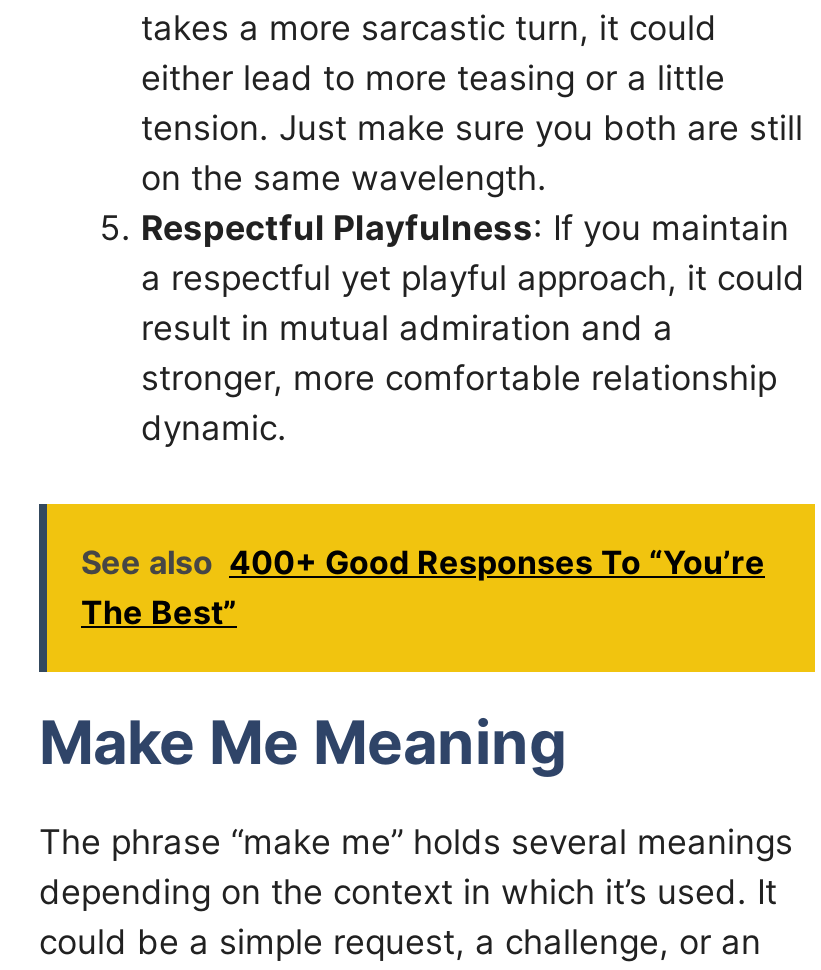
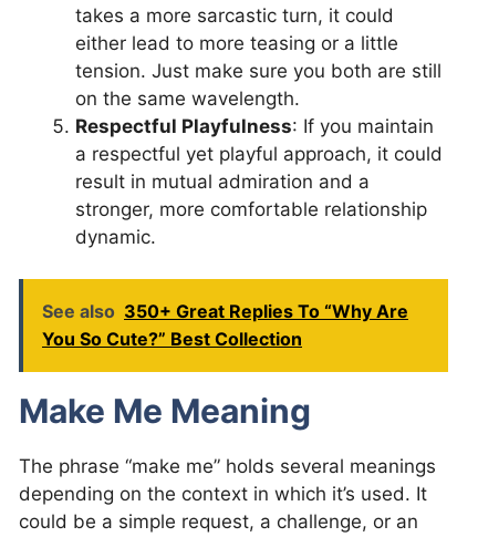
[81,543,765,633] See also 400+ Good Responses To “You’re | The Best” -> [42,300,408,350] See also 350+ Great Replies To “Why Are | You So Cute?” Best Collection

